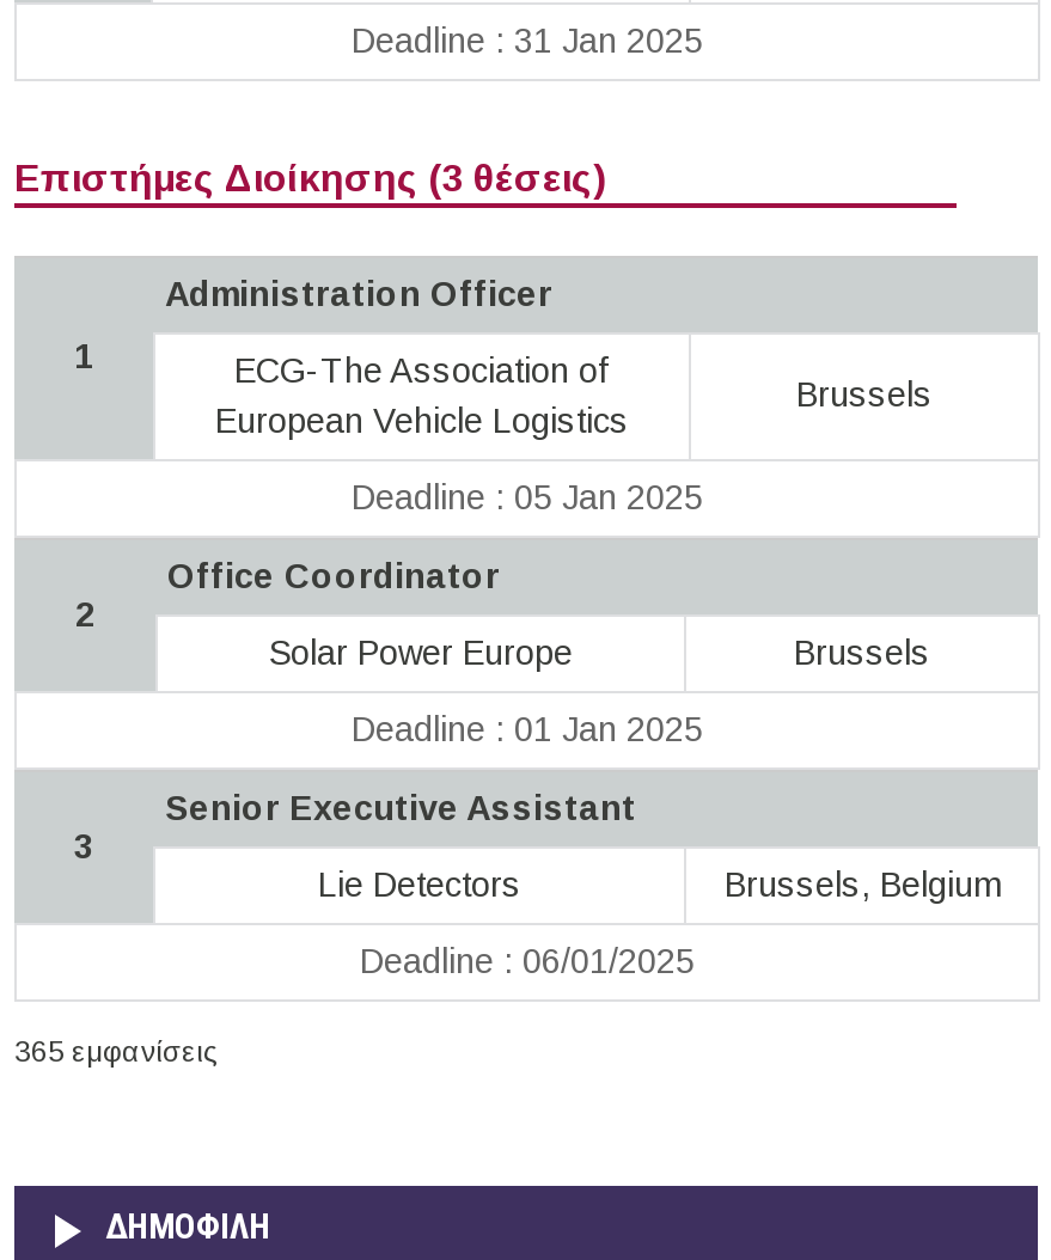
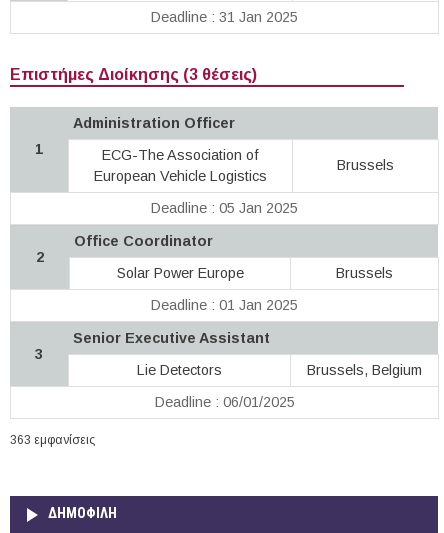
[14,1035,218,1068] 365 εμφανίσεις -> [10,433,95,447] 363 εμφανίσεις

